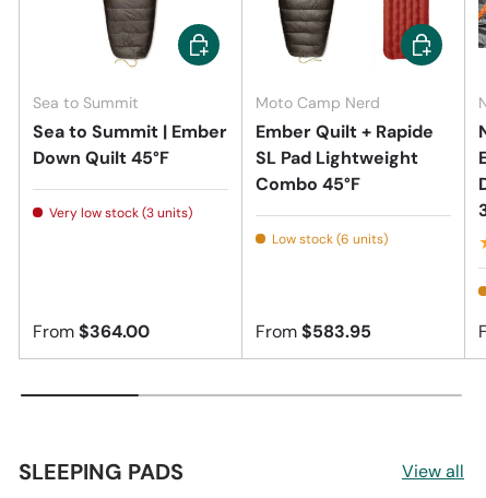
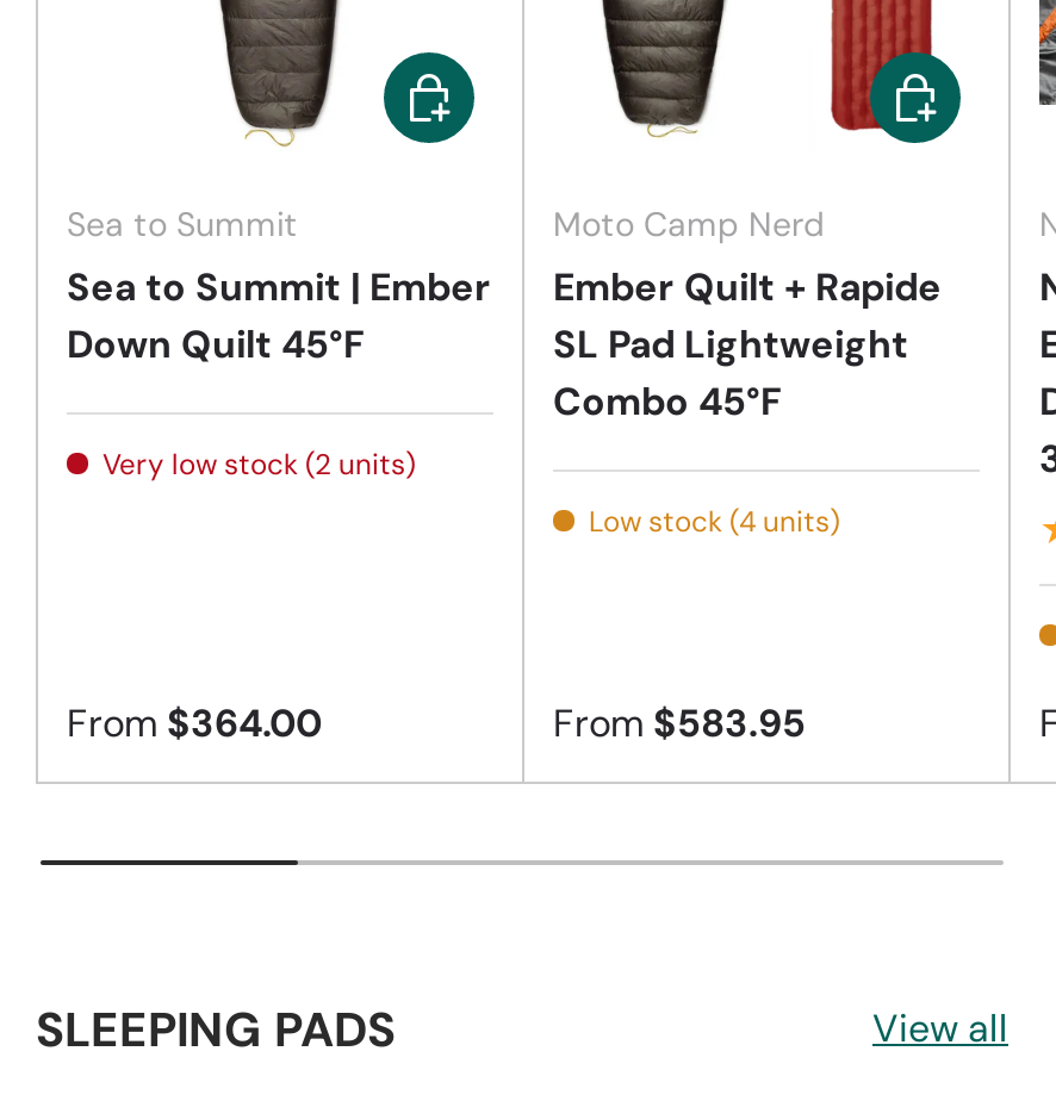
[49,204,192,222] Very low stock (3 units) -> [103,445,415,484] Very low stock (2 units)
[272,230,388,248] Low stock (6 units) -> [589,503,839,541] Low stock (4 units)

